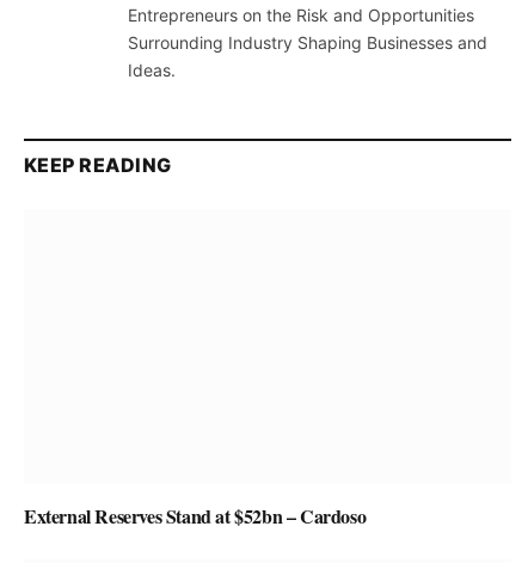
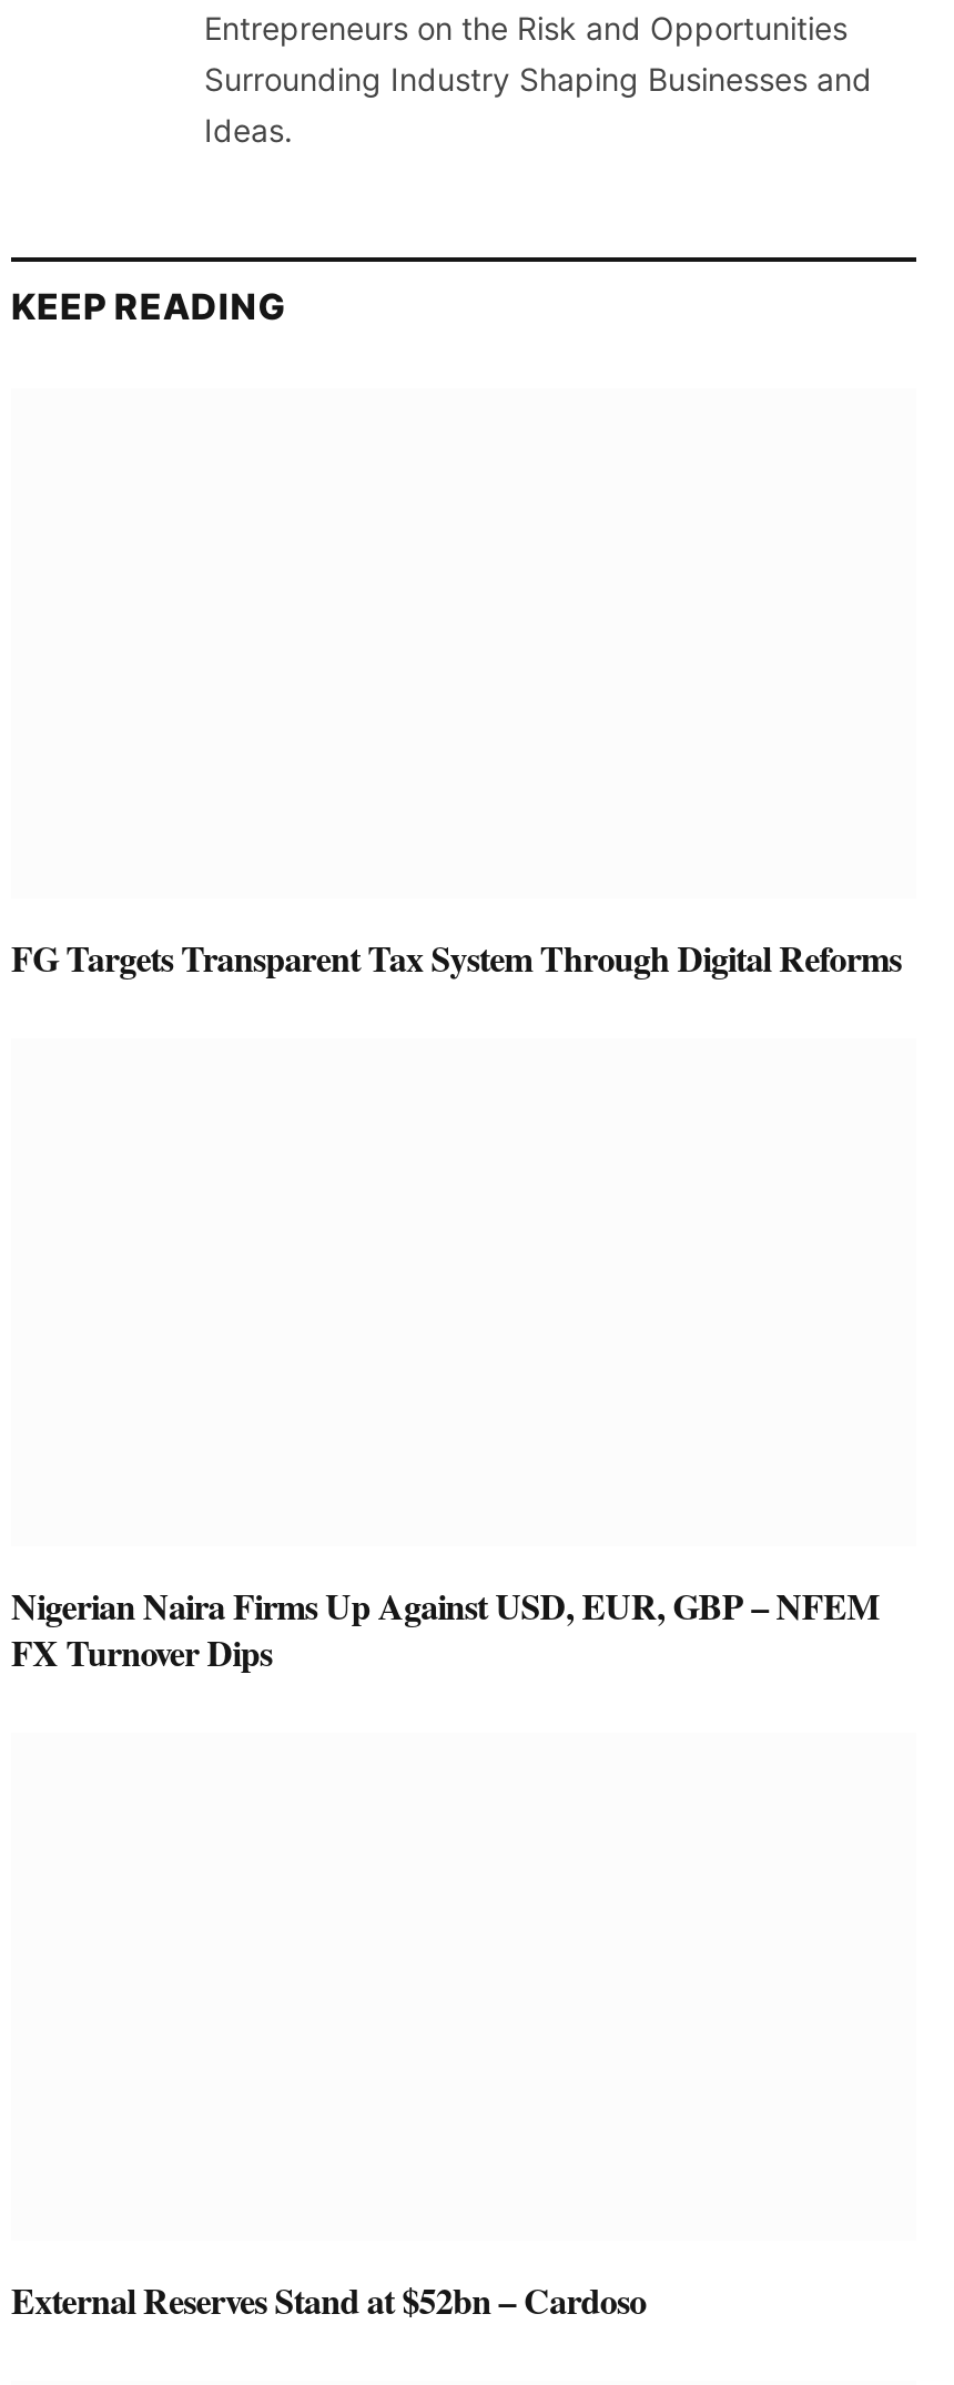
none -> [11,931,901,982] FG Targets Transparent Tax System Through Digital Reforms
none -> [11,1580,879,1677] Nigerian Naira Firms Up Against USD, EUR, GBP – NFEM | FX Turnover Dips

